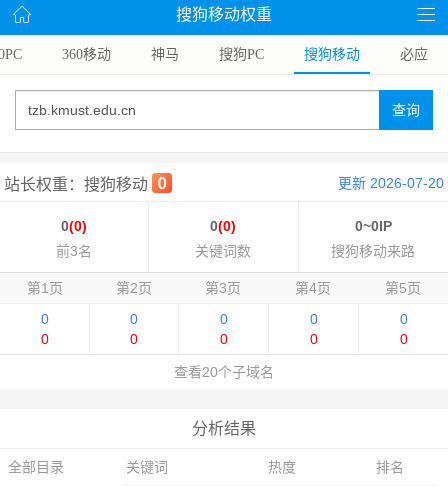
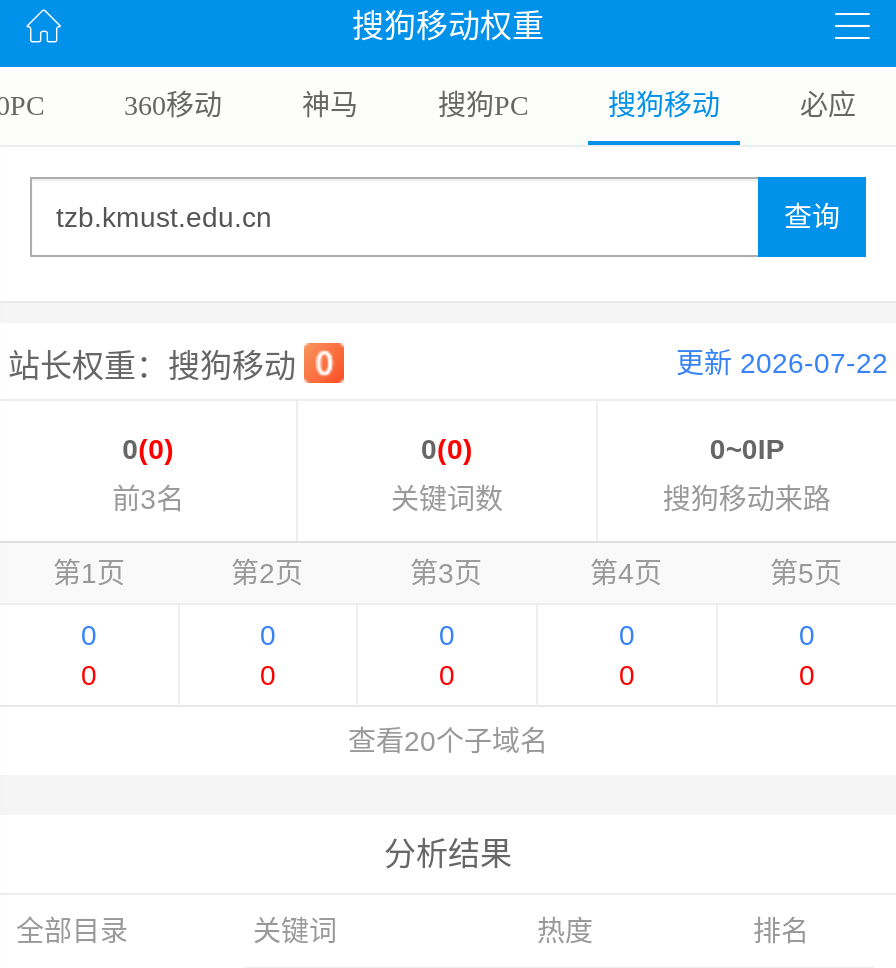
[338,175,444,191] 更新 2026-07-20 -> [676,348,888,380] 更新 2026-07-22

